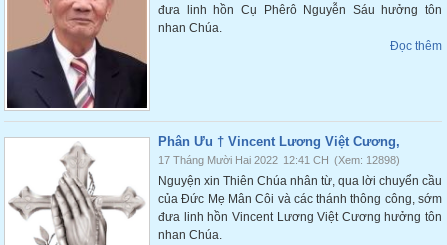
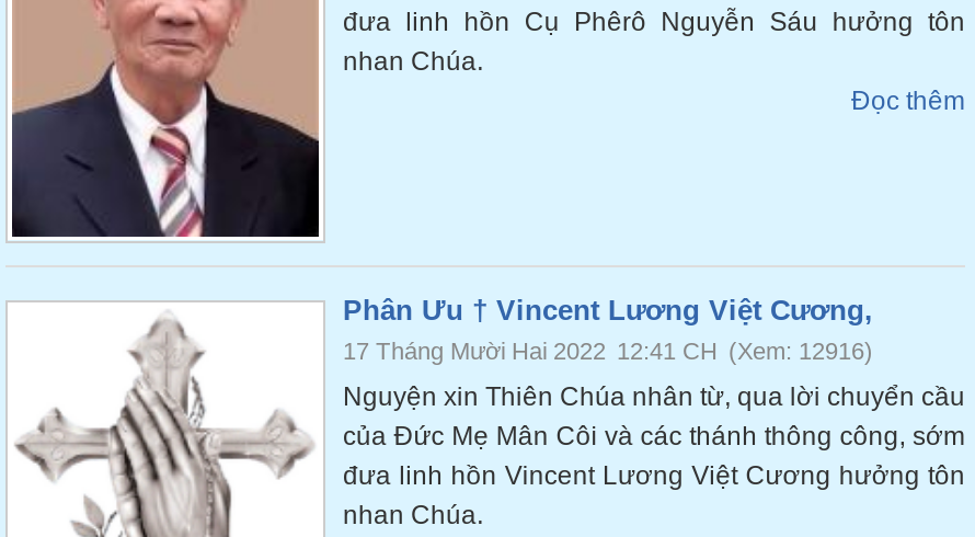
[158,153,400,165] 17 Tháng Mười Hai 2022 12:41 CH (Xem: 12898) -> [343,336,873,363] 17 Tháng Mười Hai 2022 12:41 CH (Xem: 12916)

